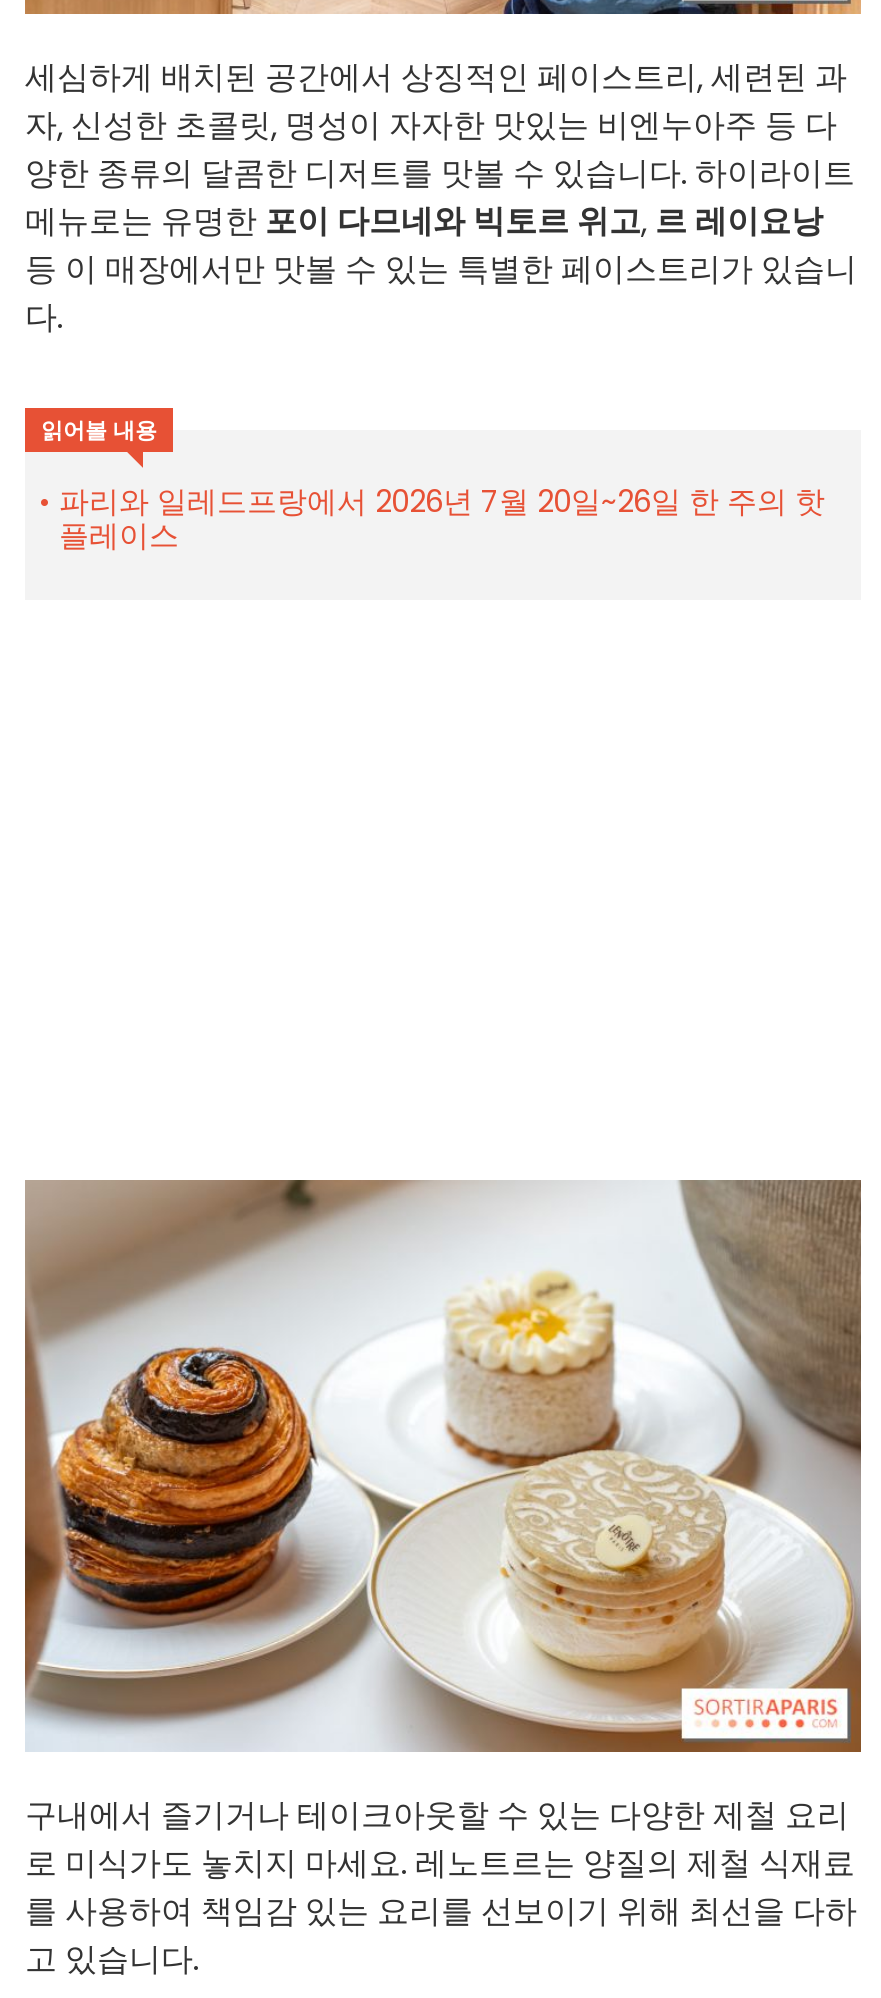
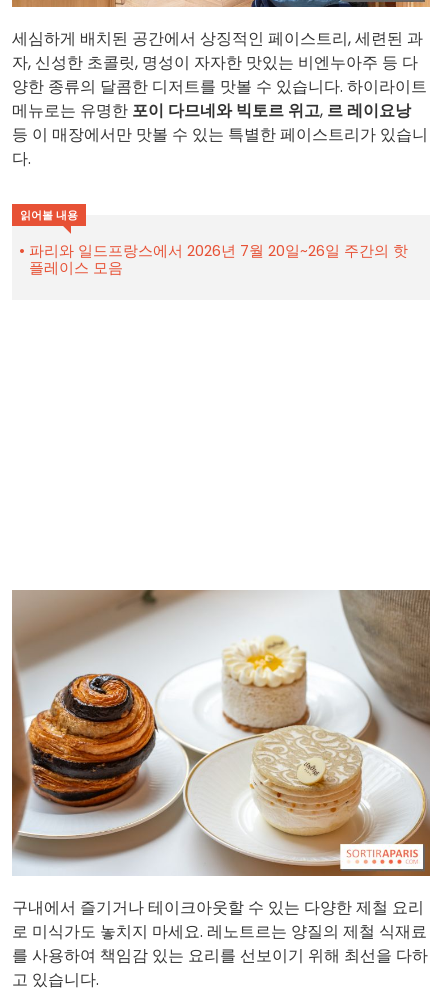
[59,480,825,556] 파리와 일레드프랑에서 2026년 7월 20일~26일 한 주의 핫 | 플레이스 -> [29,240,408,278] 파리와 일드프랑스에서 2026년 7월 20일~26일 주간의 핫 | 플레이스 모음

